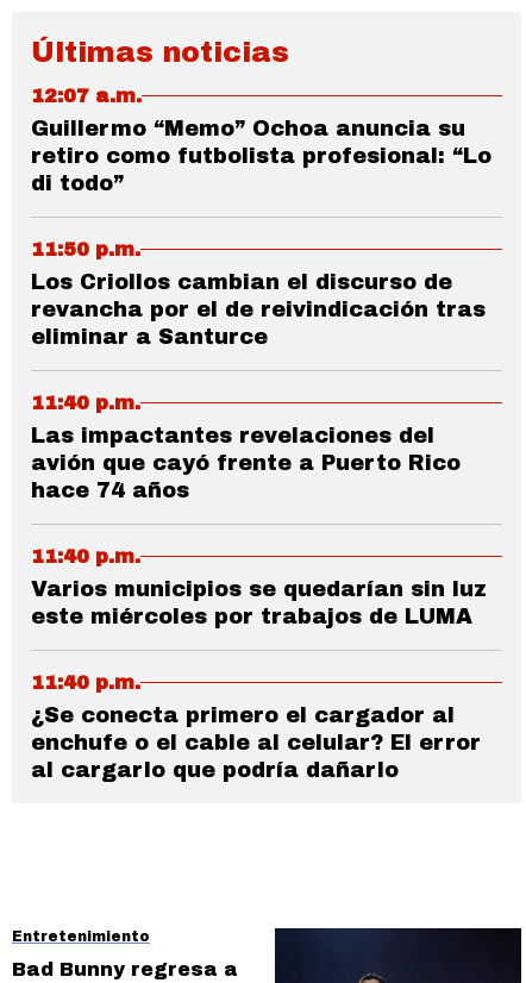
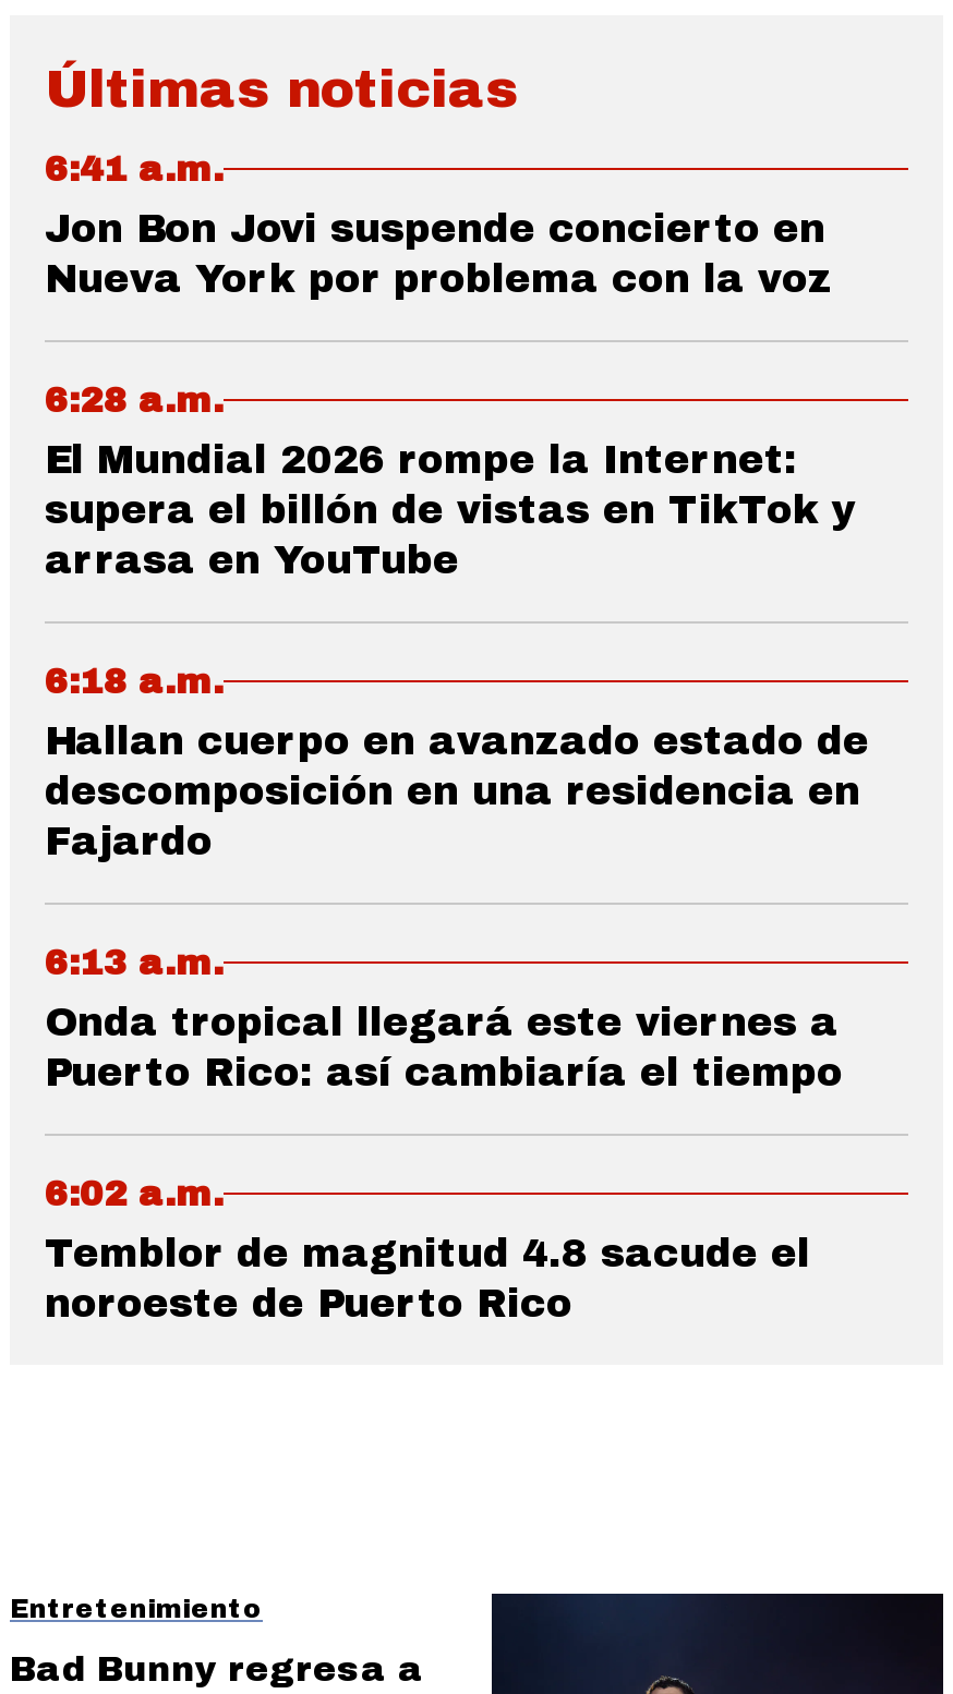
[31,86,491,195] 12:07 a.m. | Guillermo “Memo” Ochoa anuncia su | retiro como futbolista profesional: “Lo | di todo” -> [45,150,832,301] 6:41 a.m. | Jon Bon Jovi suspende concierto en | Nueva York por problema con la voz
[31,239,486,349] 11:50 p.m. | Los Criollos cambian el discurso de | revancha por el de reivindicación tras | eliminar a Santurce -> [45,382,856,582] 6:28 a.m. | El Mundial 2026 rompe la Internet: | supera el billón de vistas en TikTok y | arrasa en YouTube
[31,393,461,502] 11:40 p.m. | Las impactantes revelaciones del | avión que cayó frente a Puerto Rico | hace 74 años -> [45,663,869,863] 6:18 a.m. | Hallan cuerpo en avanzado estado de | descomposición en una residencia en | Fajardo
[31,546,487,628] 11:40 p.m. | Varios municipios se quedarían sin luz | este miércoles por trabajos de LUMA -> [45,944,843,1094] 6:13 a.m. | Onda tropical llegará este viernes a | Puerto Rico: así cambiaría el tiempo
[31,672,481,782] 11:40 p.m. | ¿Se conecta primero el cargador al | enchufe o el cable al celular? El error | al cargarlo que podría dañarlo -> [45,1175,810,1326] 6:02 a.m. | Temblor de magnitud 4.8 sacude el | noroeste de Puerto Rico

